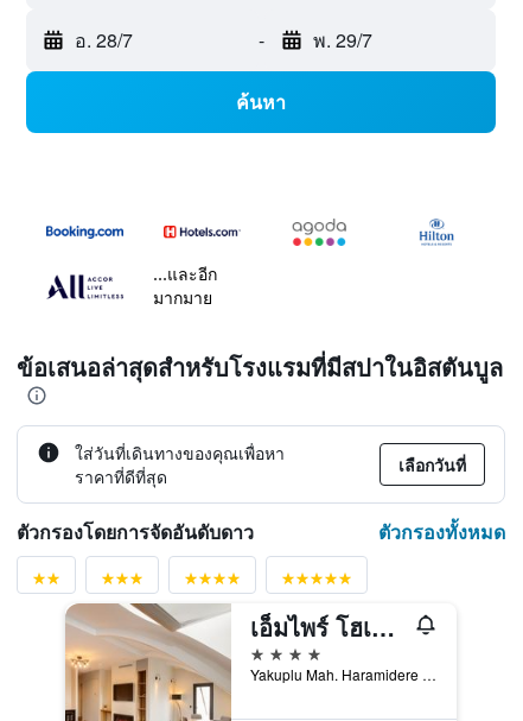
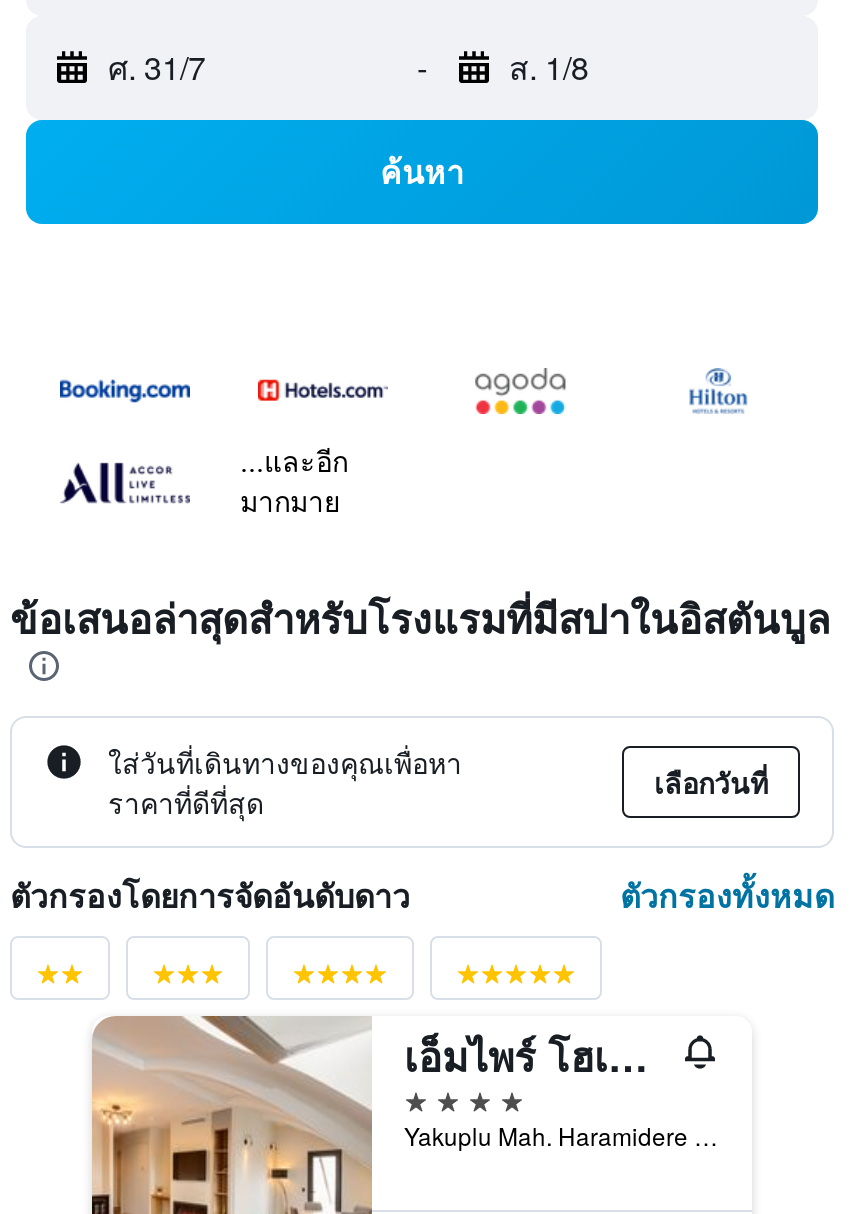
[75,26,133,54] อ. 28/7 -> [108,44,206,90] ศ. 31/7
[312,26,372,54] พ. 29/7 -> [509,44,589,90] ส. 1/8

